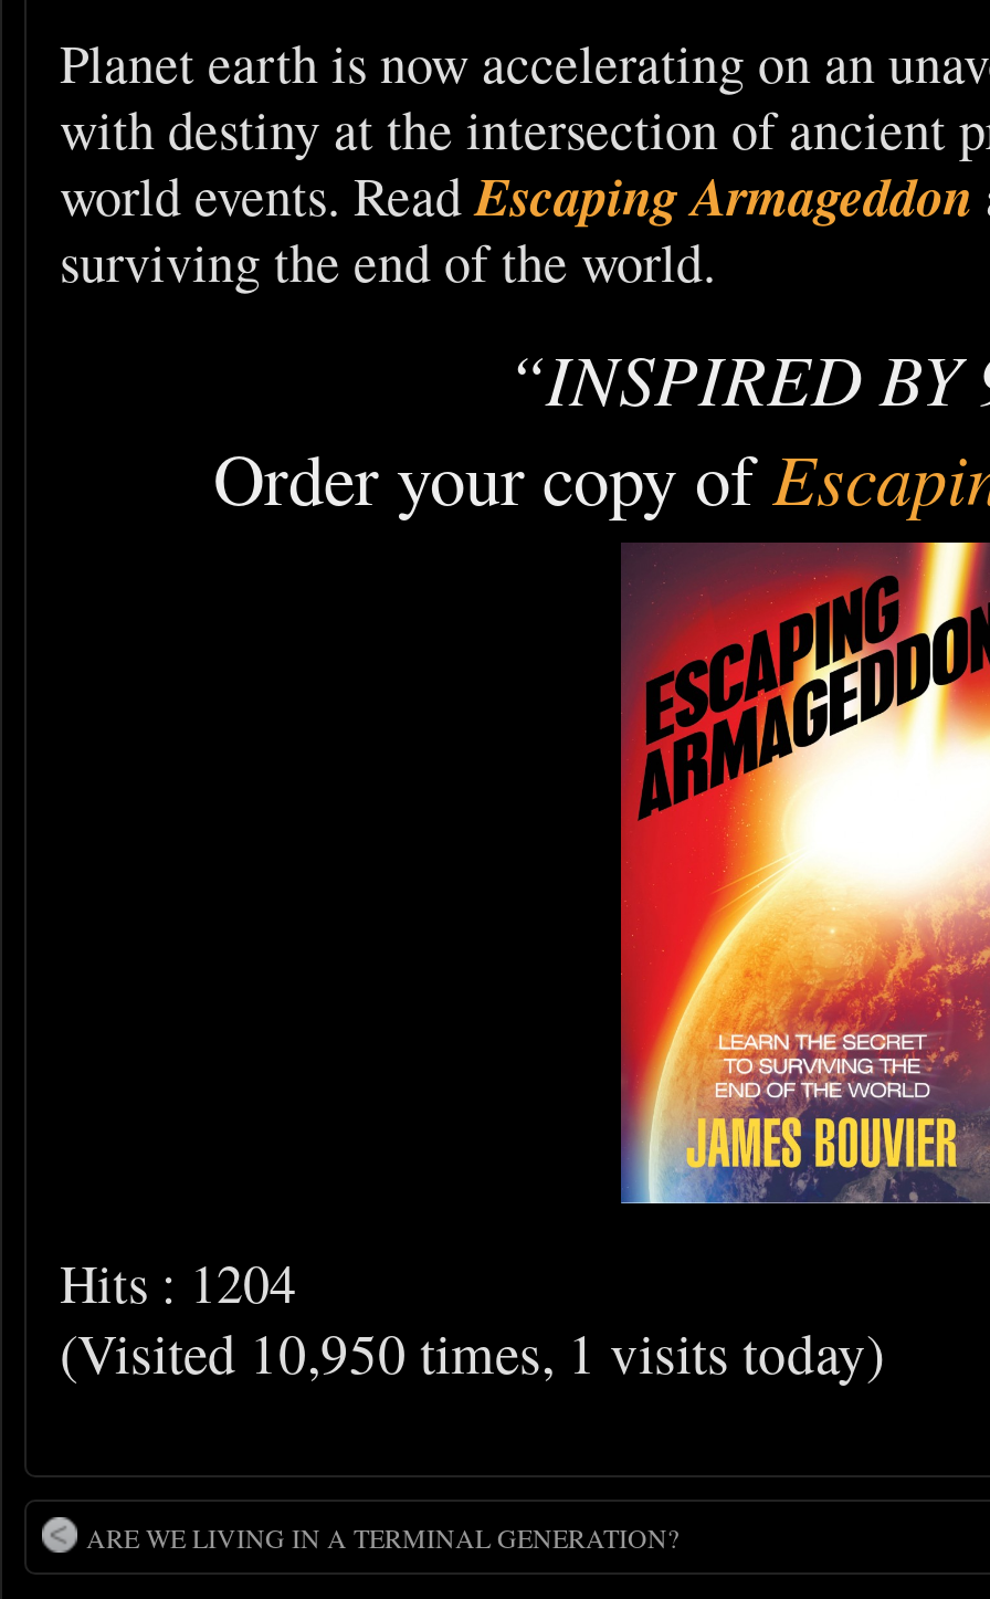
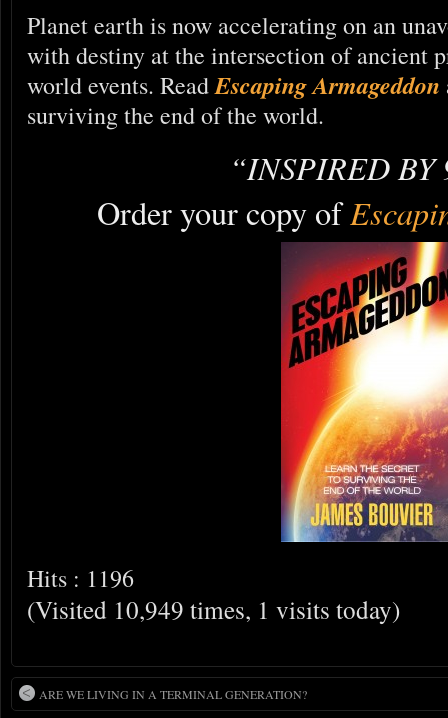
[60,1246,296,1317] Hits : 1204 -> [27,562,134,594] Hits : 1196
[60,1313,884,1388] (Visited 10,950 times, 1 visits today) -> [27,592,400,626] (Visited 10,949 times, 1 visits today)

